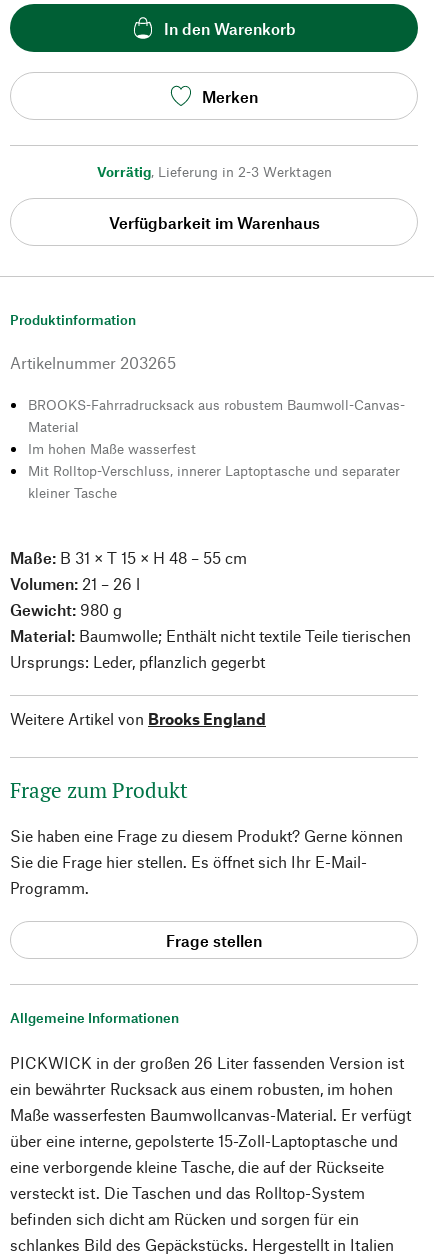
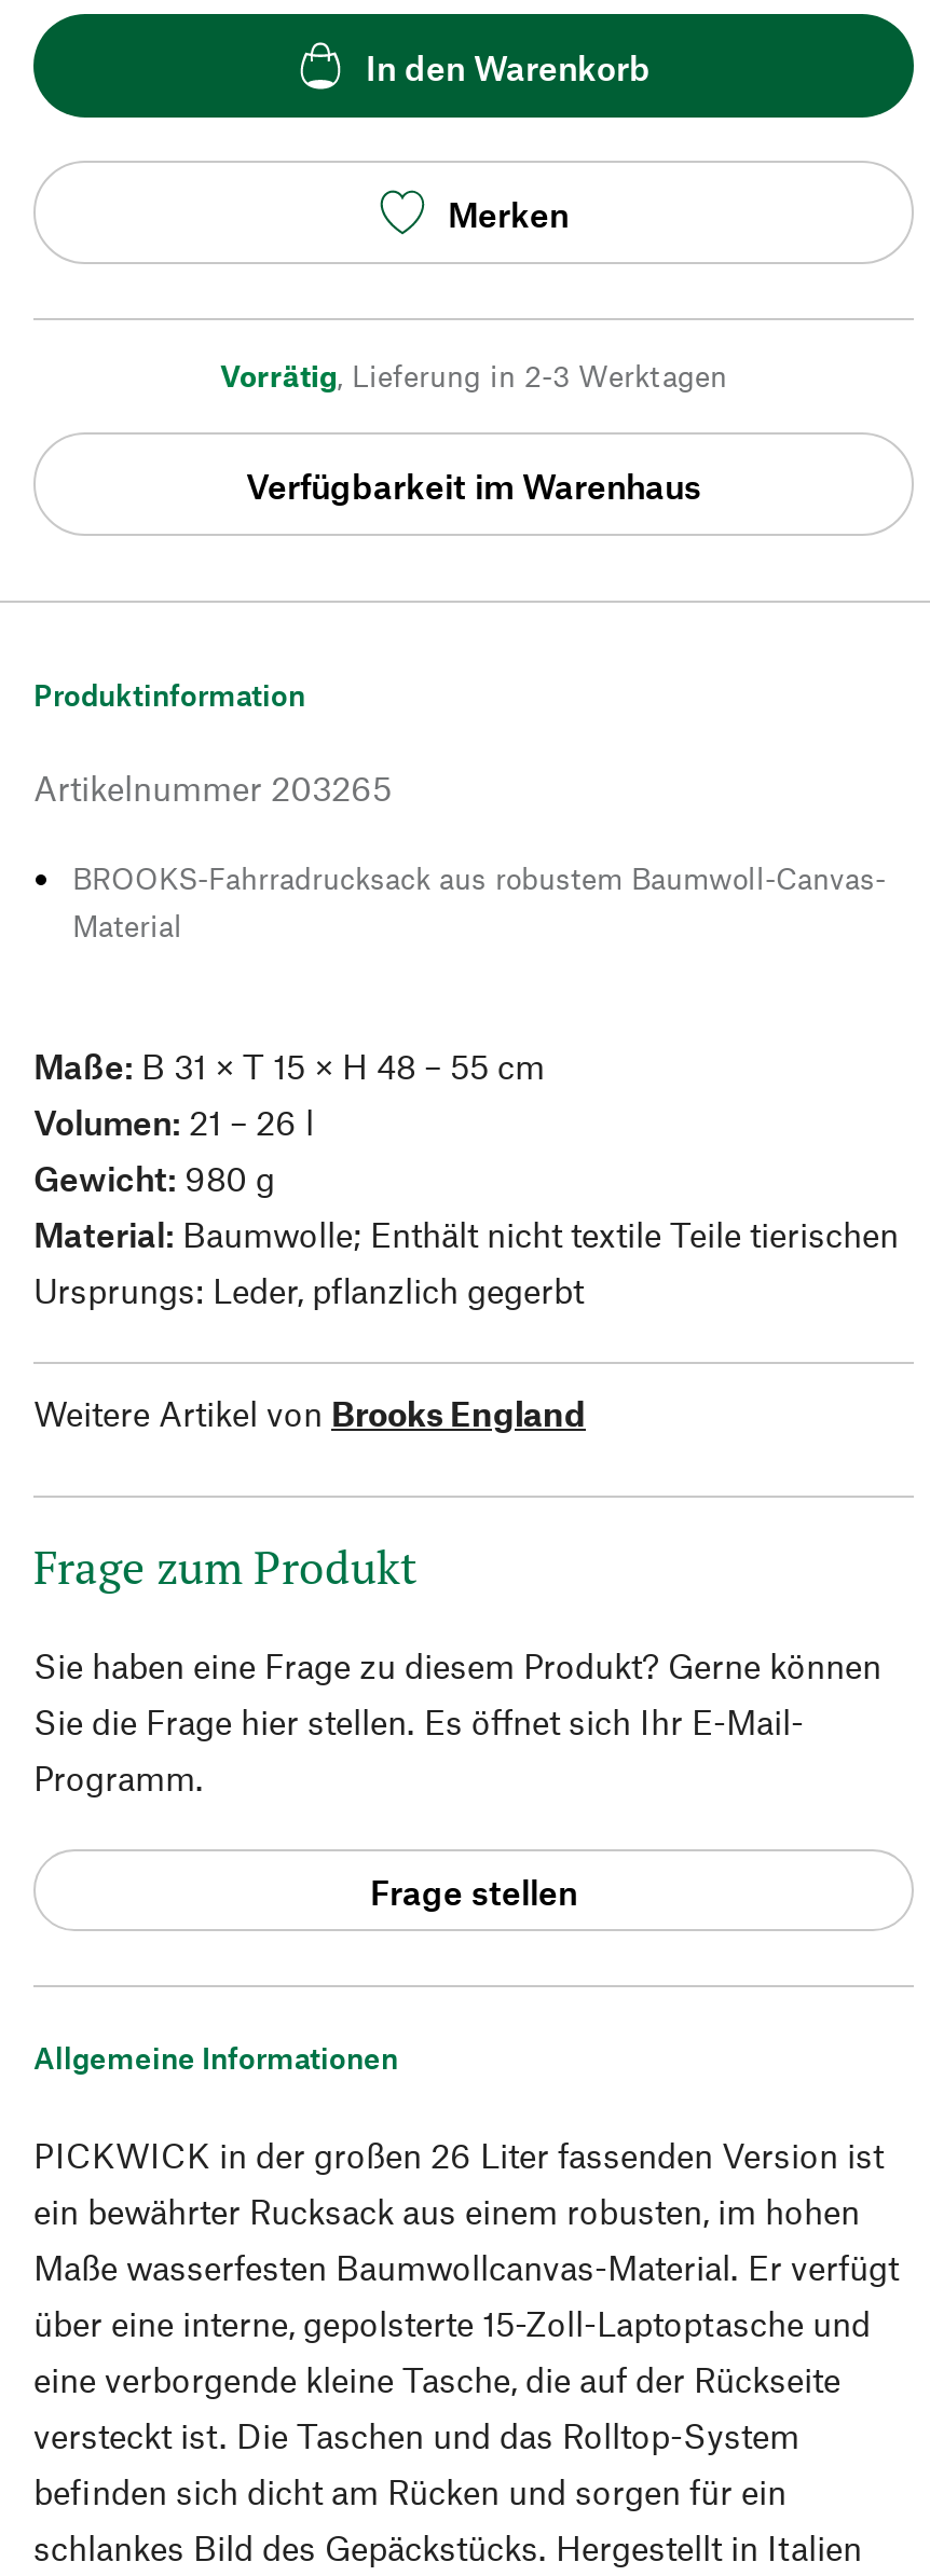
[28,440,400,501] Im hohen Maße wasserfest | Mit Rolltop-Verschluss, innerer Laptoptasche und separater | kleiner Tasche -> none

